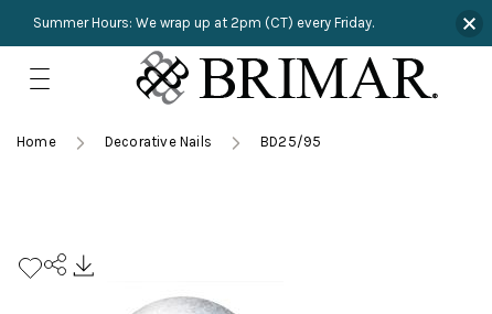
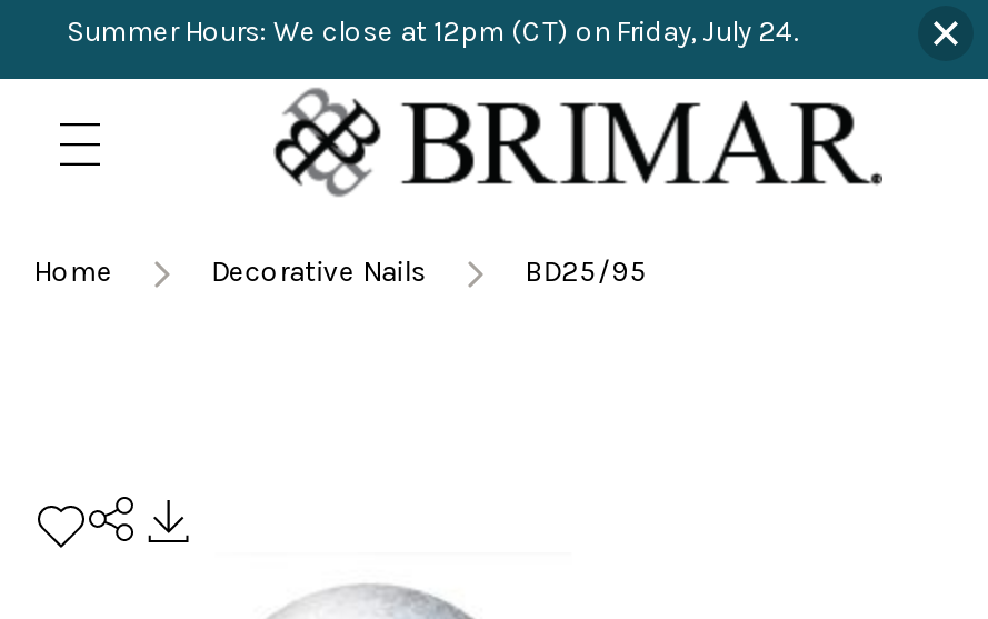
[33,14,374,31] Summer Hours: We wrap up at 2pm (CT) every Friday. -> [67,14,798,48] Summer Hours: We close at 12pm (CT) on Friday, July 24.

